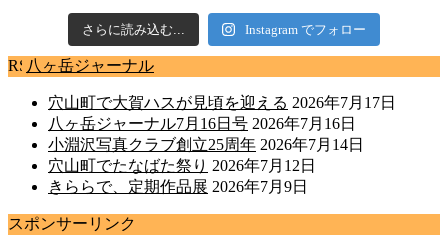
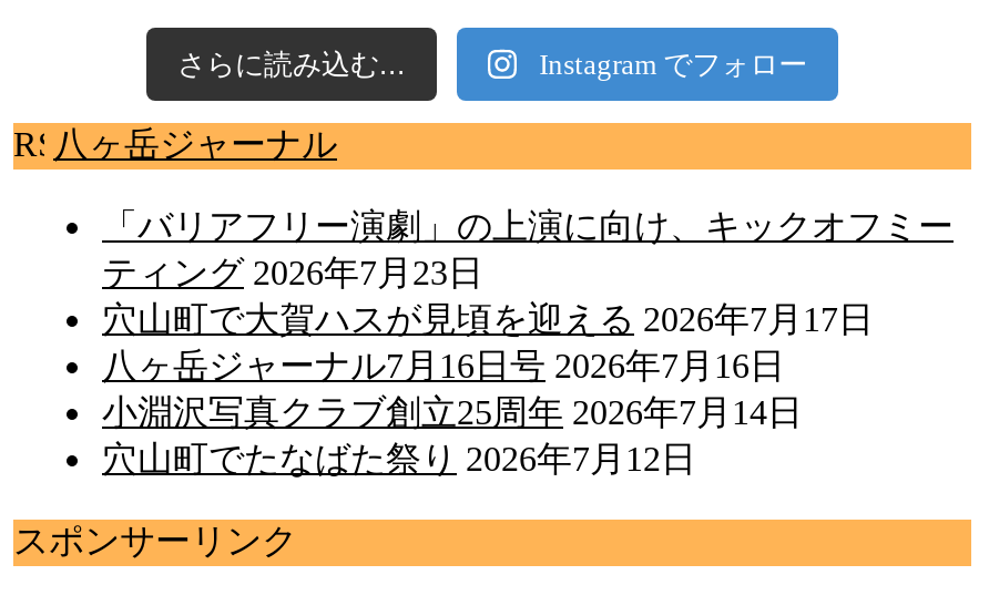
none -> [102,207,954,292] 「バリアフリー演劇」の上演に向け、キックオフミー | ティング 2026年7月23日
moved [48,94,396,174] -> [102,300,874,478]: 穴山町で大賀ハスが見頃を迎える 2026年7月17日 | 八ヶ岳ジャーナル7月16日号 2026年7月16日 | 穴山町でたなばた祭り 2026年7月12日
[48,178,308,195] きららで、定期作品展 2026年7月9日 -> none

